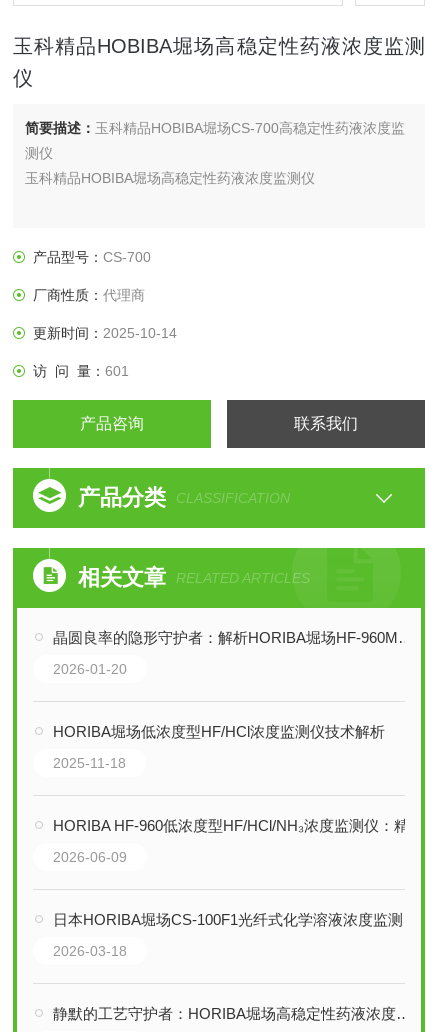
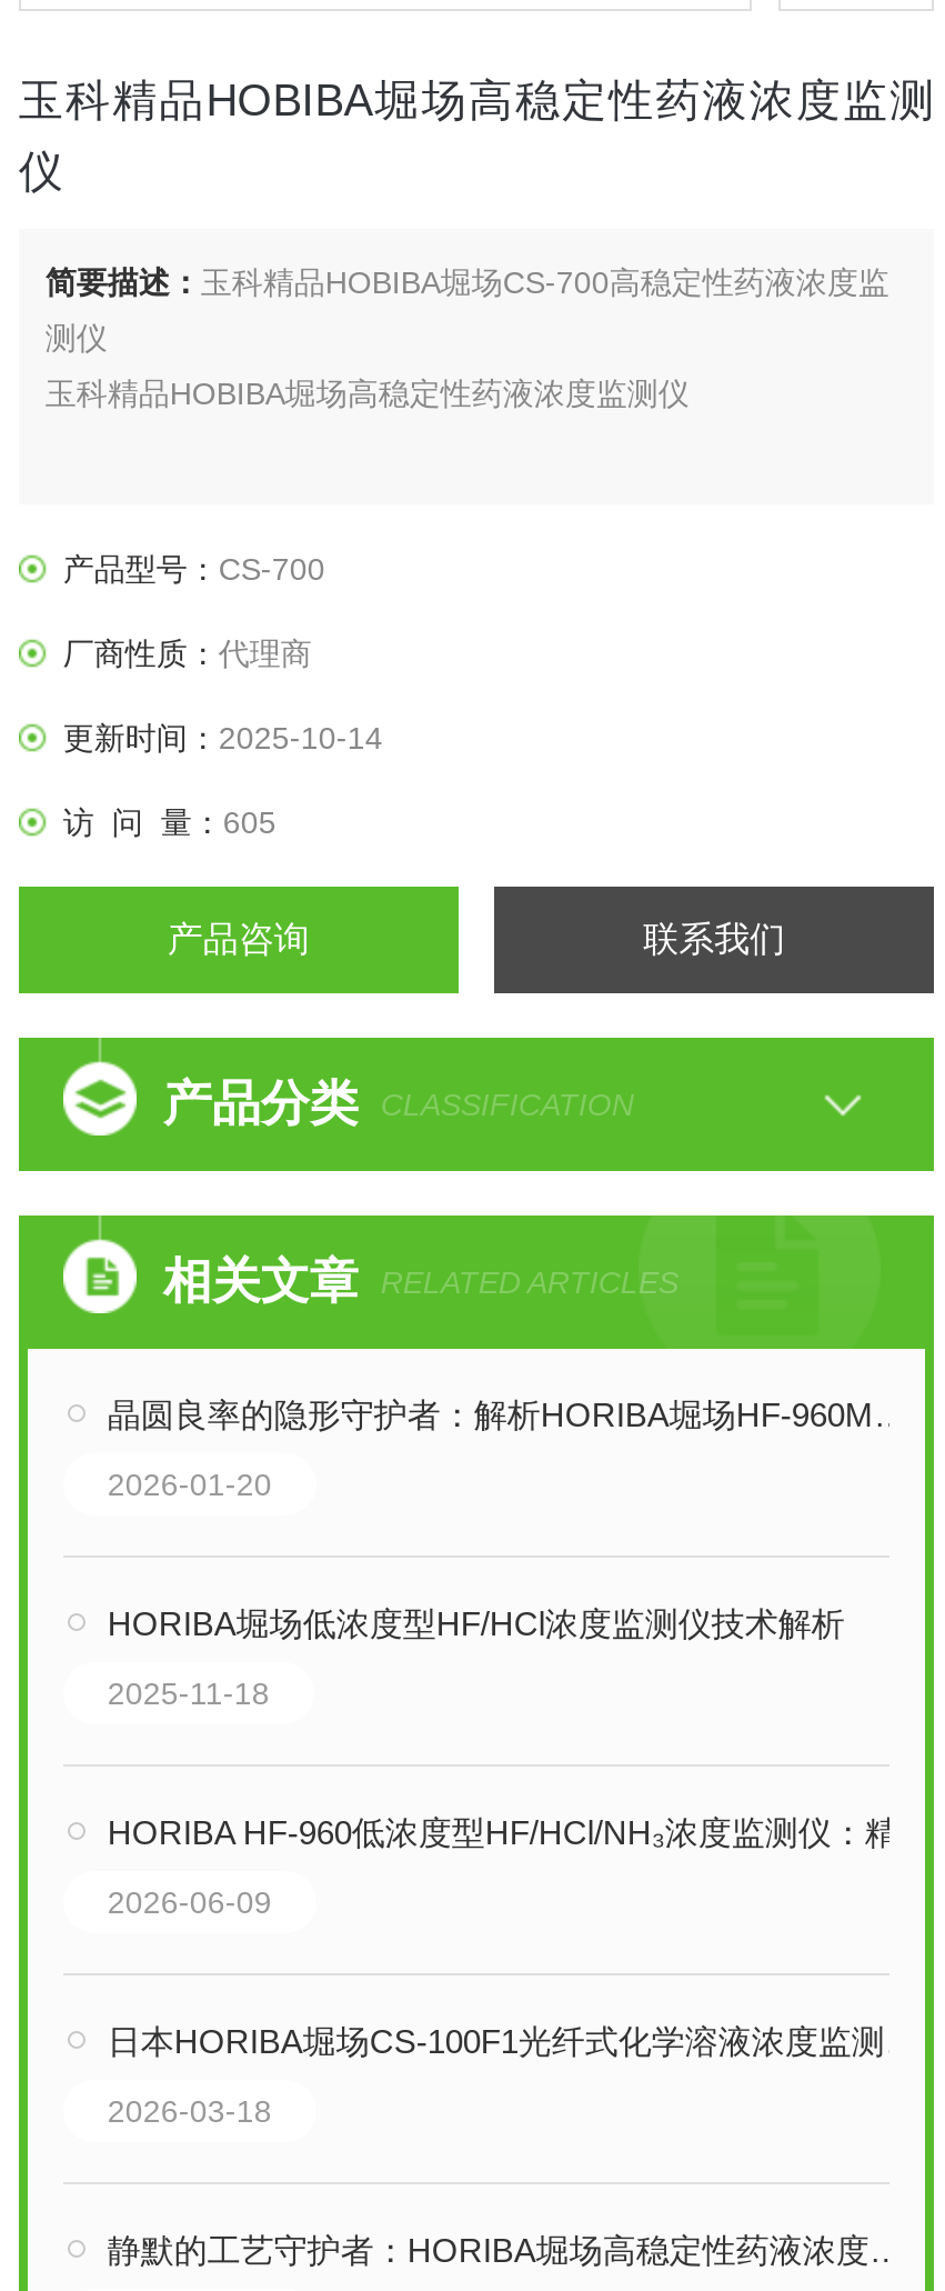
[33,362,129,378] 访 问 量：601 -> [63,803,276,839] 访 问 量：605

